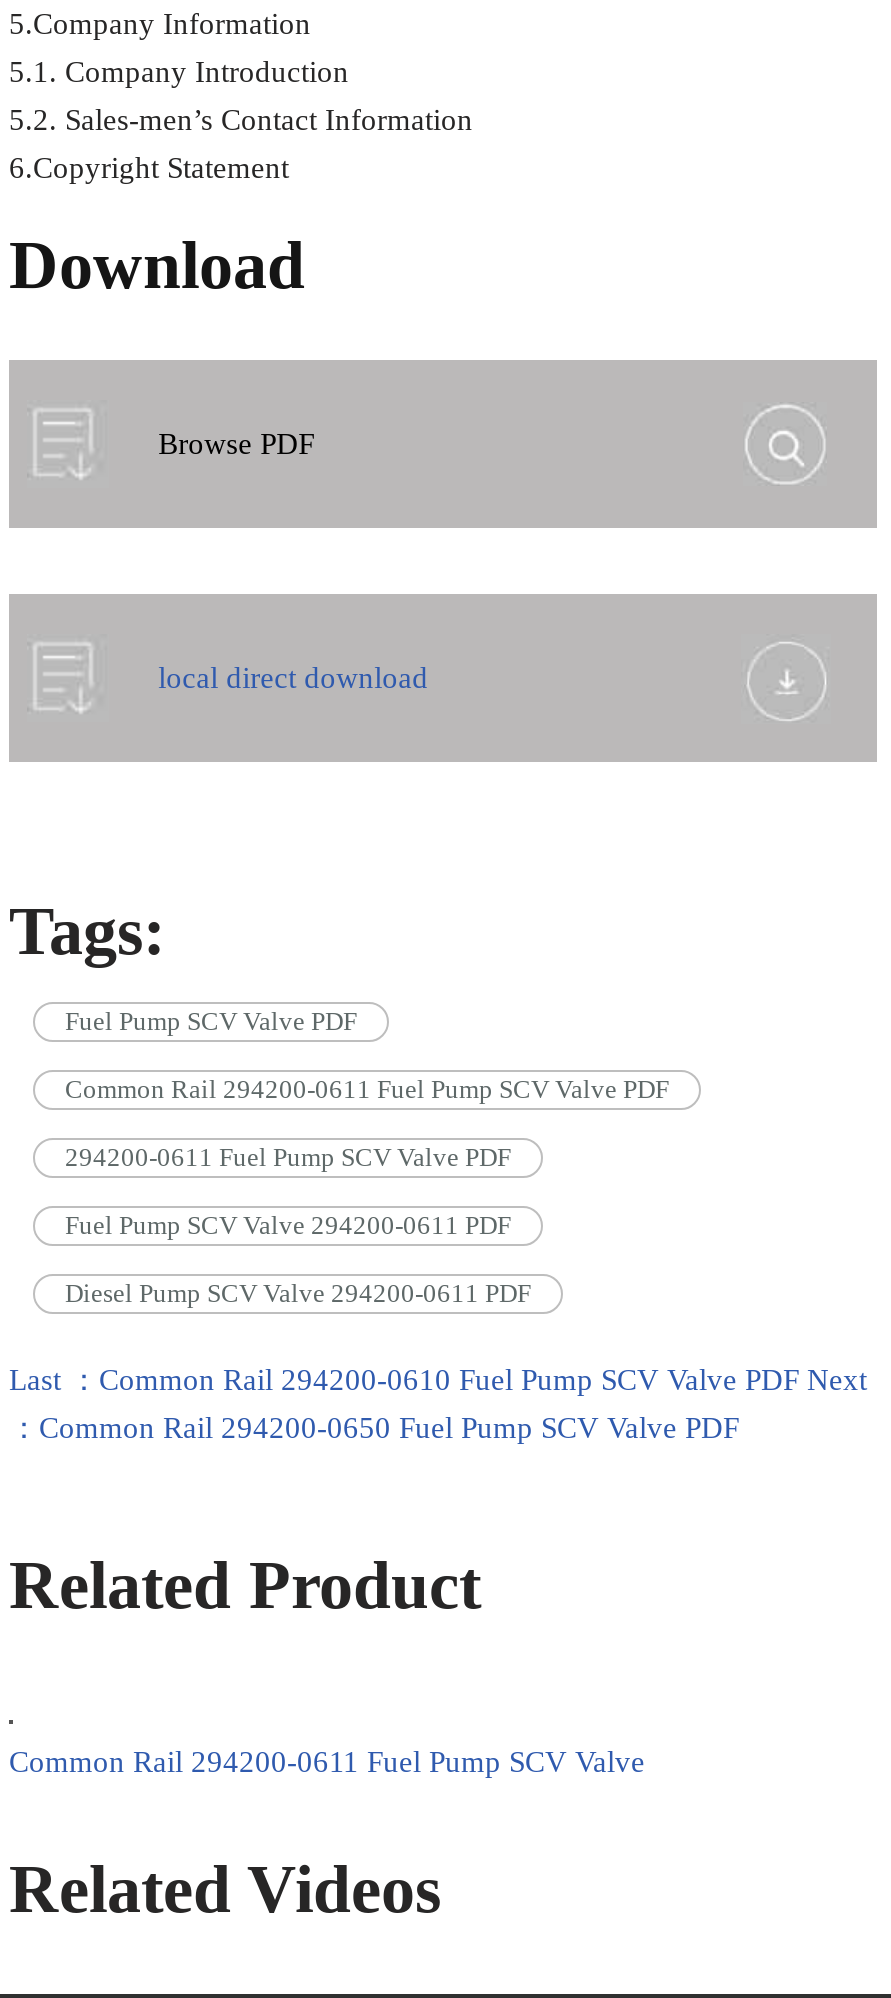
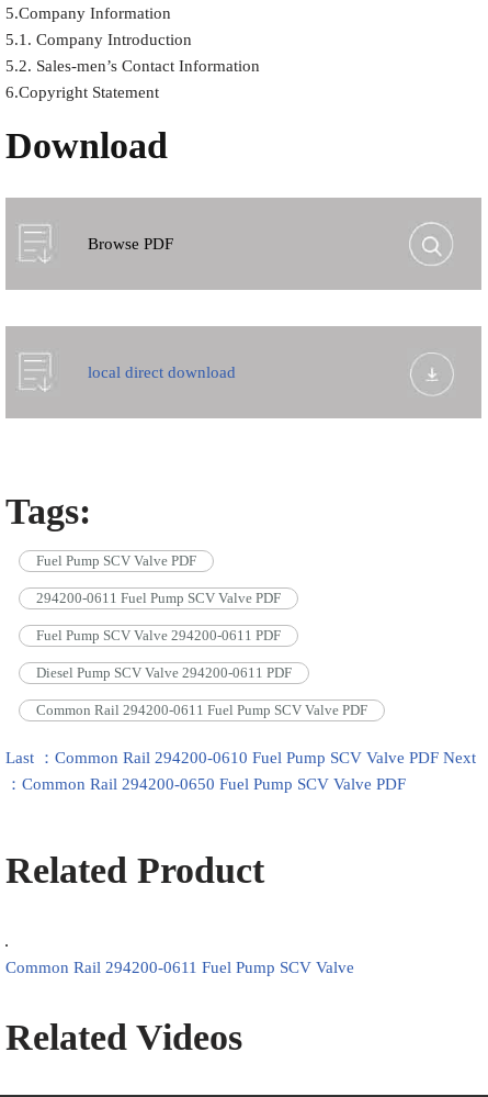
moved [65,1074,669,1104] -> [36,702,367,718]: Common Rail 294200-0611 Fuel Pump SCV Valve PDF
moved [65,1142,531,1308] -> [36,590,292,681]: 294200-0611 Fuel Pump SCV Valve PDF | Fuel Pump SCV Valve 294200-0611 PDF | Diesel Pump SCV Valve 294200-0611 PDF

